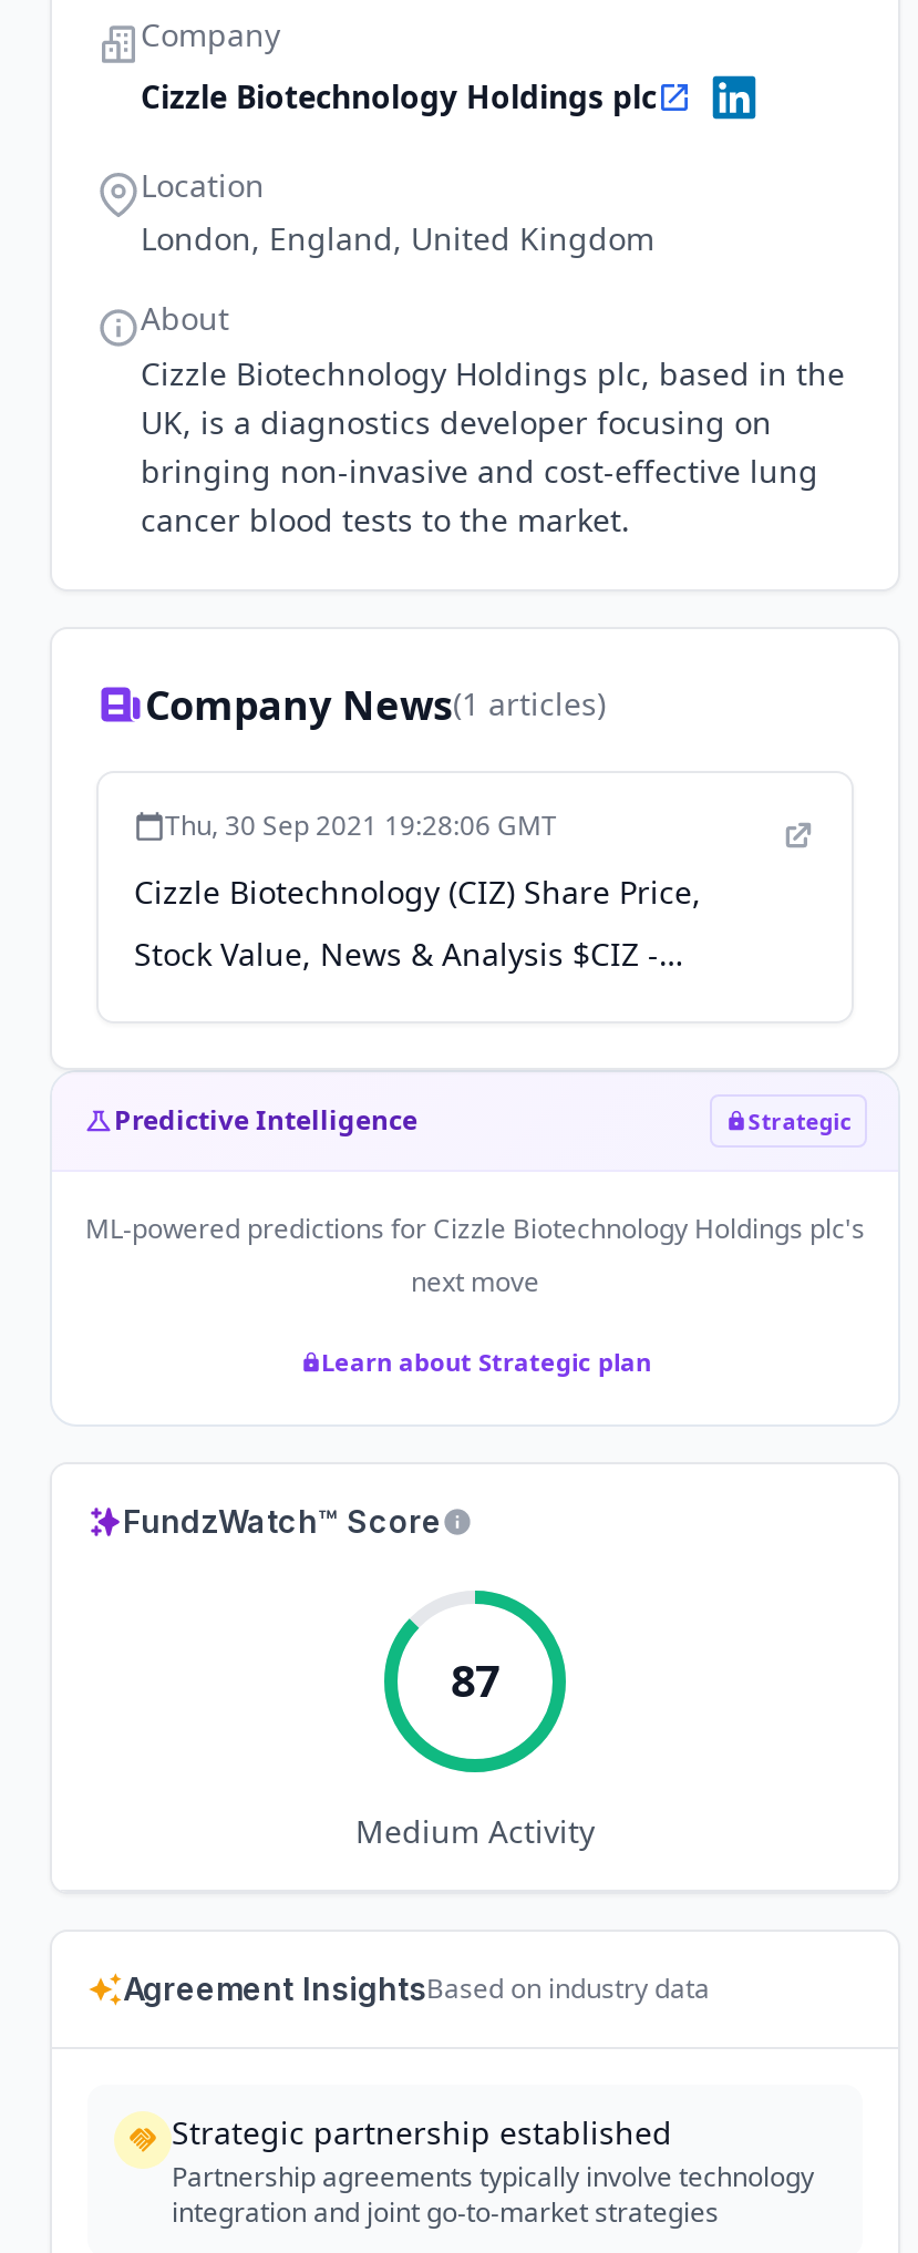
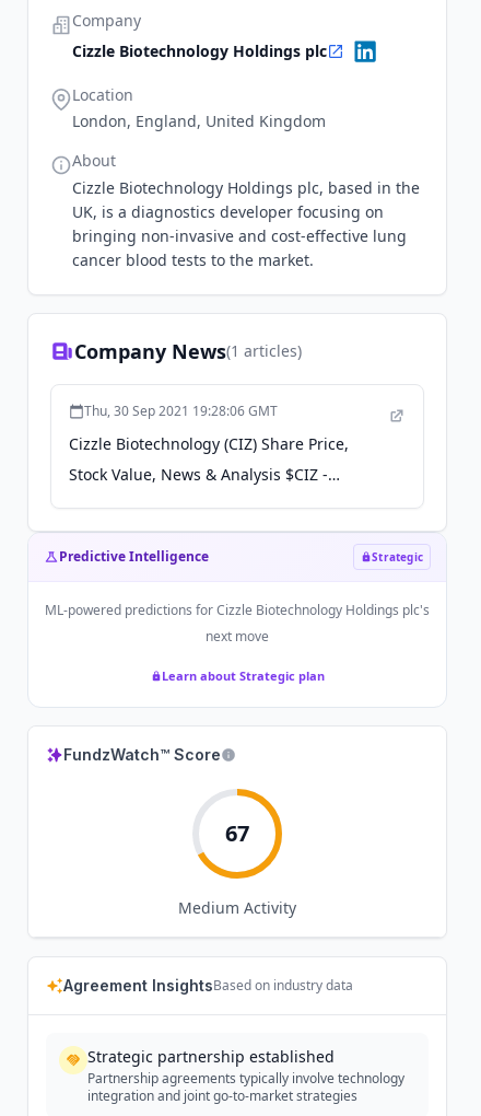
[451,1650,499,1710] 87 -> [225,818,249,848] 67

